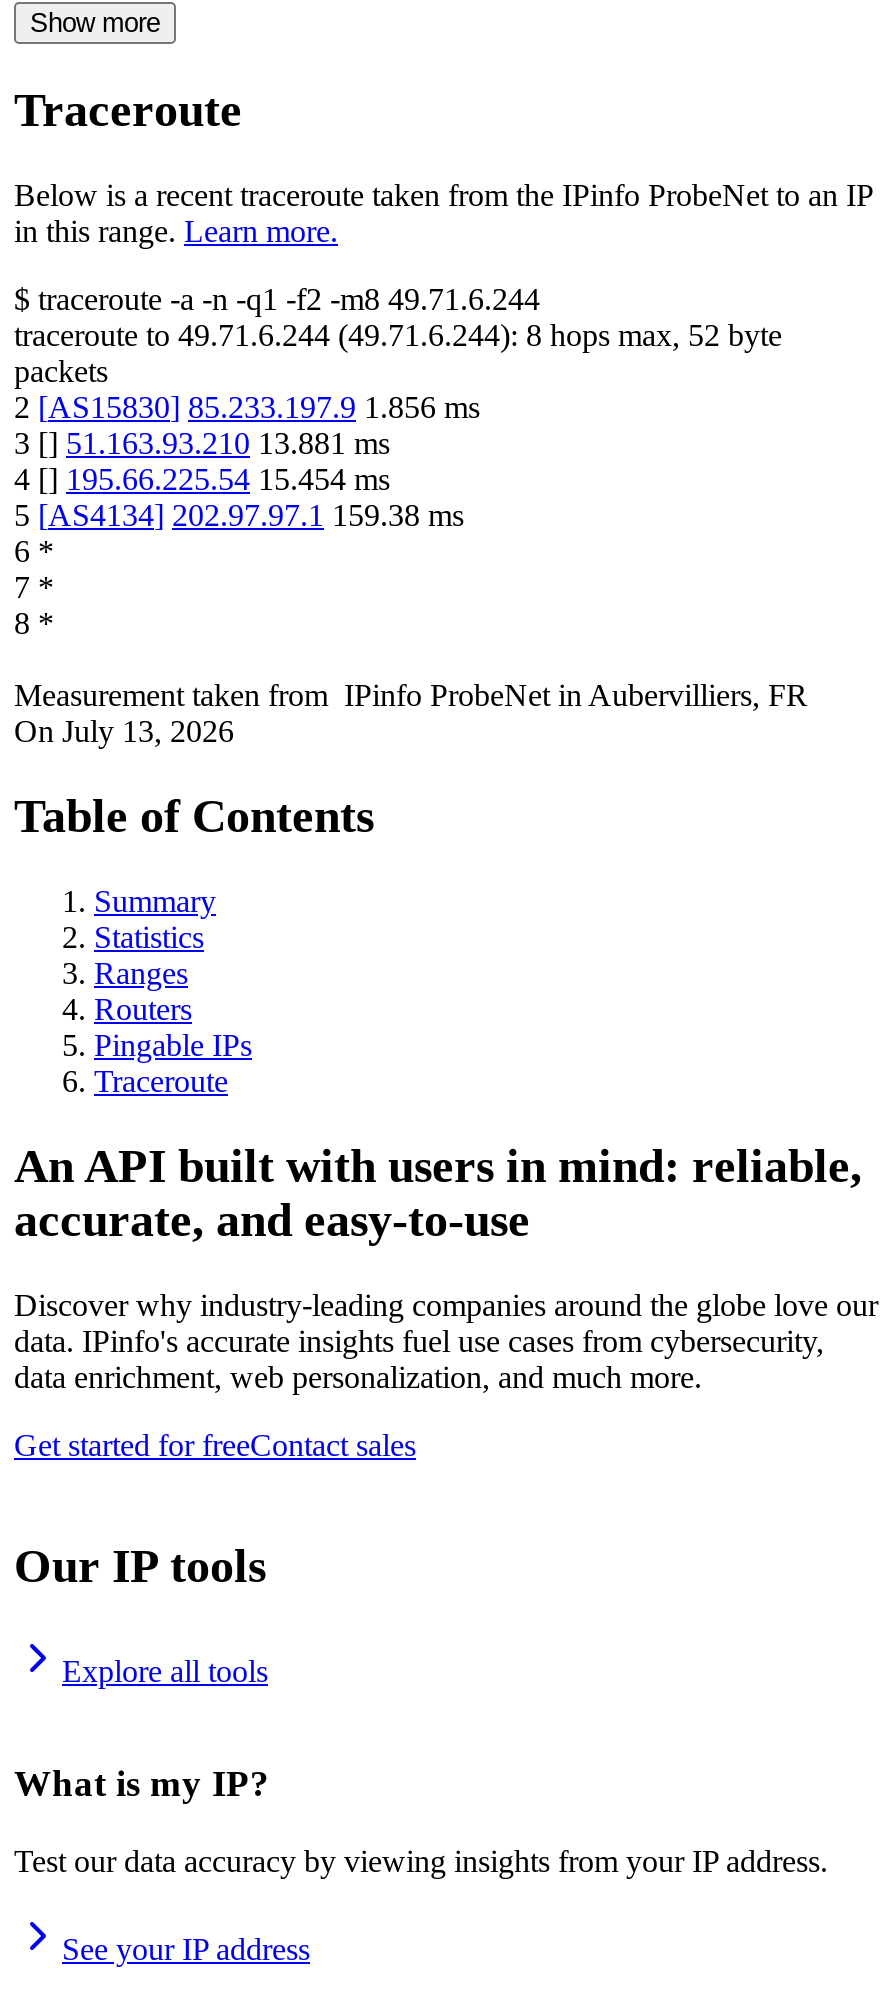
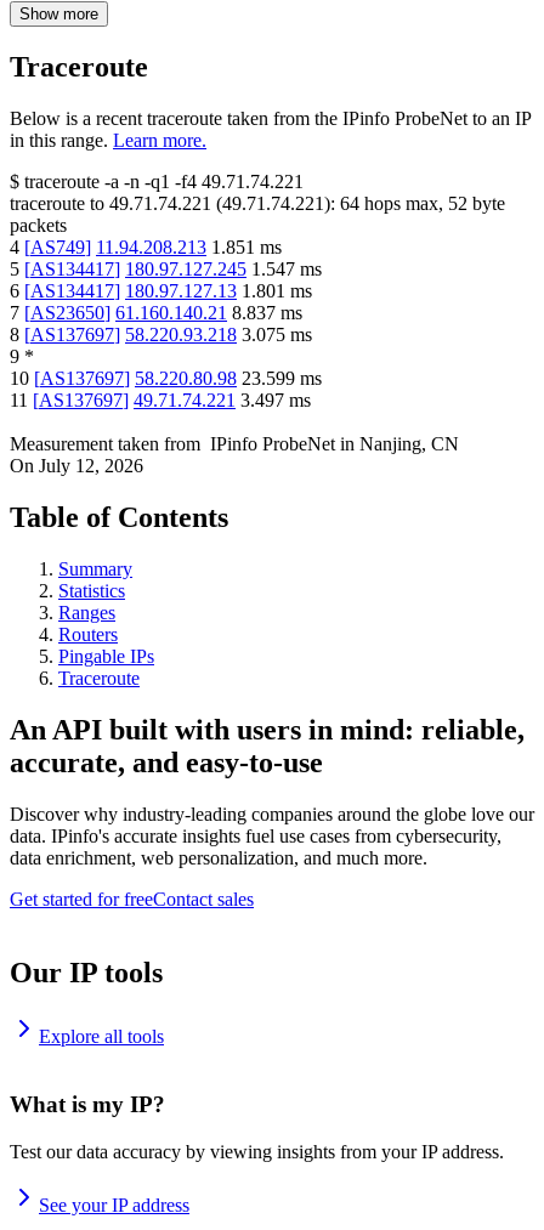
[14,282,782,352] $traceroute -a -n -q1 -f2 -m8 49.71.6.244 | traceroute to 49.71.6.244 (49.71.6.244): 8 hops max, 52 byte -> [10,171,505,214] $traceroute -a -n -q1 -f4 49.71.74.221 | traceroute to 49.71.74.221 (49.71.74.221): 64 hops max, 52 byte
[14,390,480,640] 2 [AS15830] 85.233.197.9 1.856 ms | 3 [] 51.163.93.210 13.881 ms | 4 [] 195.66.225.54 15.454 ms | 5 [AS4134] 202.97.97.1 159.38 ms | 6 * | 7 * | 8 * -> [10,237,322,411] 4 [AS749] 11.94.208.213 1.851 ms | 5 [AS134417] 180.97.127.245 1.547 ms | 6 [AS134417] 180.97.127.13 1.801 ms | 7 [AS23650] 61.160.140.21 8.837 ms | 8 [AS137697] 58.220.93.218 3.075 ms | 9 * | 10 [AS137697] 58.220.80.98 23.599 ms | 11 [AS137697] 49.71.74.221 3.497 ms
[14,678,808,748] Measurement taken from IPinfo ProbeNet in Aubervilliers, FR | On July 13, 2026 -> [10,434,459,476] Measurement taken from IPinfo ProbeNet in Nanjing, CN | On July 12, 2026

